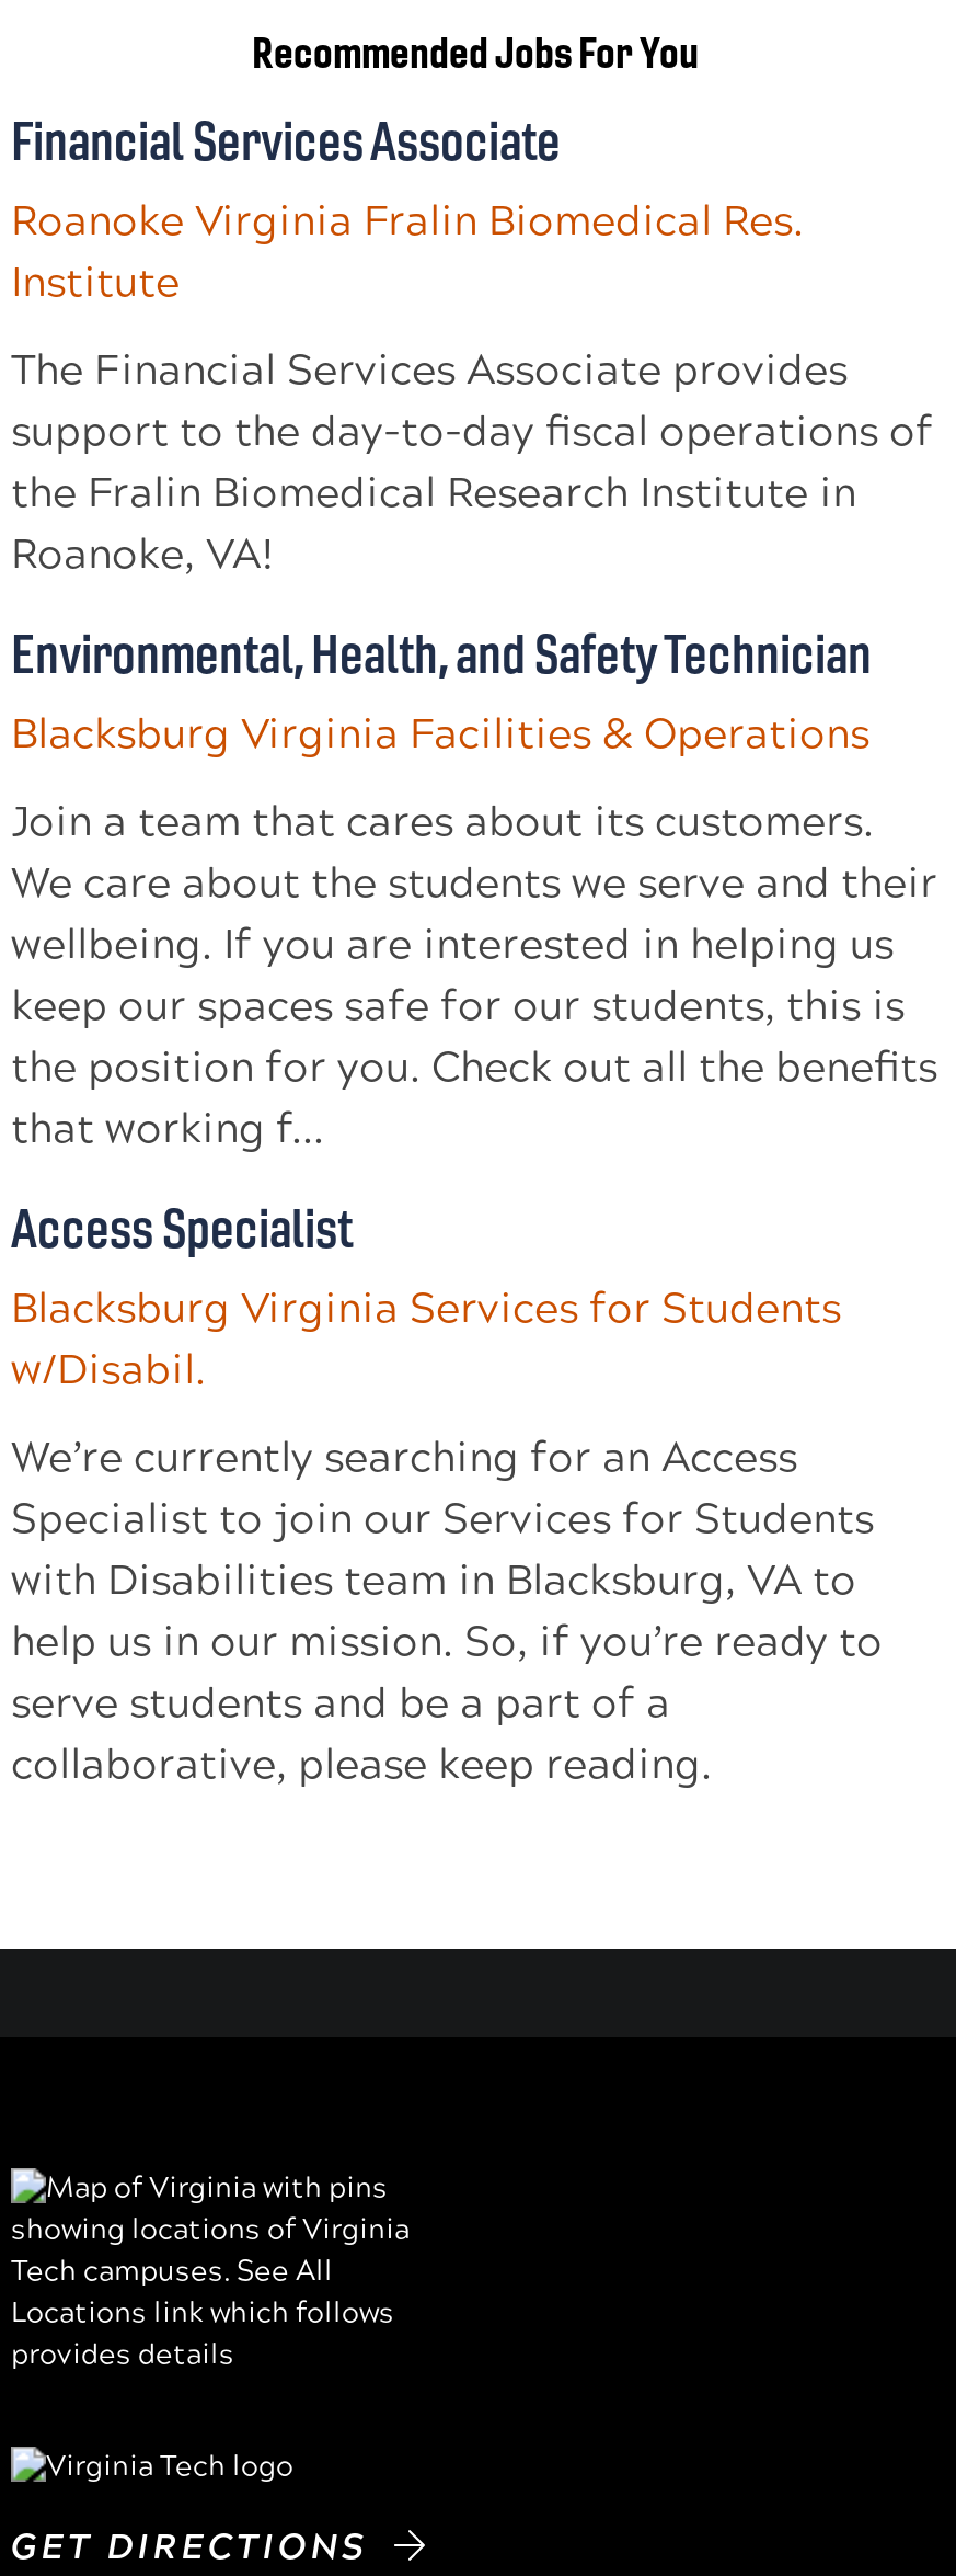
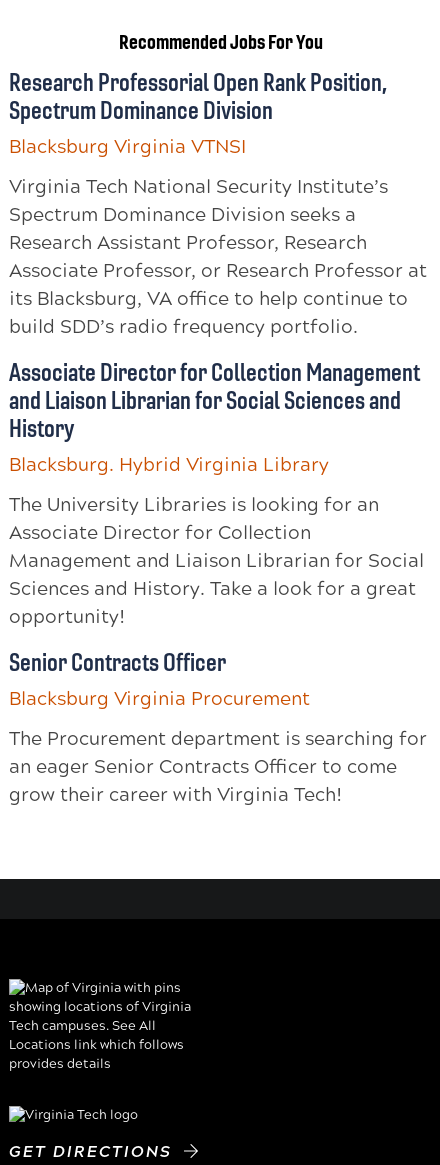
[11,103,804,307] Financial Services Associate | Roanoke Virginia Fralin Biomedical Res. | Institute -> [9,65,386,158] Research Professorial Open Rank Position, | Spectrum Dominance Division | Blacksburg Virginia VTNSI
[11,344,933,579] The Financial Services Associate provides | support to the day-to-day fiscal operations of | the Fralin Biomedical Research Institute in | Roanoke, VA! -> [9,175,427,338] Virginia Tech National Security Institute’s | Spectrum Dominance Division seeks a | Research Assistant Professor, Research | Associate Professor, or Research Professor at | its Blacksburg, VA office to help continue to | build SDD’s radio frequency portfolio.
[11,616,872,758] Environmental, Health, and Safety Technician | Blacksburg Virginia Facilities & Operations -> [9,355,420,476] Associate Director for Collection Management | and Liaison Librarian for Social Sciences and | History | Blacksburg. Hybrid Virginia Library
[11,796,937,1153] Join a team that cares about its customers. | We care about the students we serve and their | wellbeing. If you are interested in helping us | keep our spaces safe for our students, this is | the position for you. Check out all the benefits | that working f... -> [9,493,424,628] The University Libraries is looking for an | Associate Director for Collection | Management and Liaison Librarian for Social | Sciences and History. Take a look for a great | opportunity!
[11,1190,841,1394] Access Specialist | Blacksburg Virginia Services for Students | w/Disabil. -> [9,645,310,710] Senior Contracts Officer | Blacksburg Virginia Procurement
[11,1431,883,1789] We’re currently searching for an Access | Specialist to join our Services for Students | with Disabilities team in Blacksburg, VA to | help us in our mission. So, if you’re ready to | serve students and be a part of a | collaborative, please keep reading. -> [9,727,427,806] The Procurement department is searching for | an eager Senior Contracts Officer to come | grow their career with Virginia Tech!

